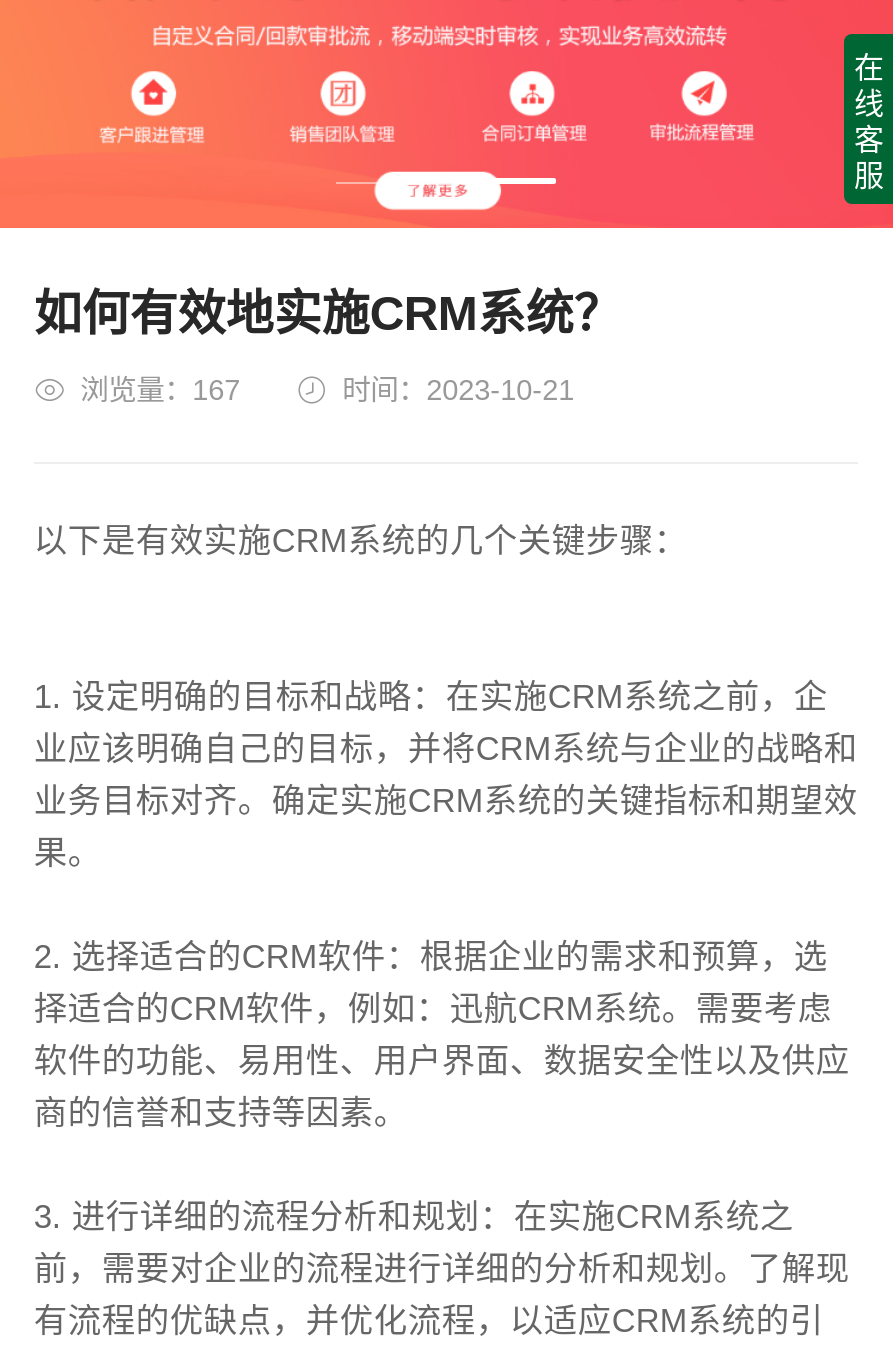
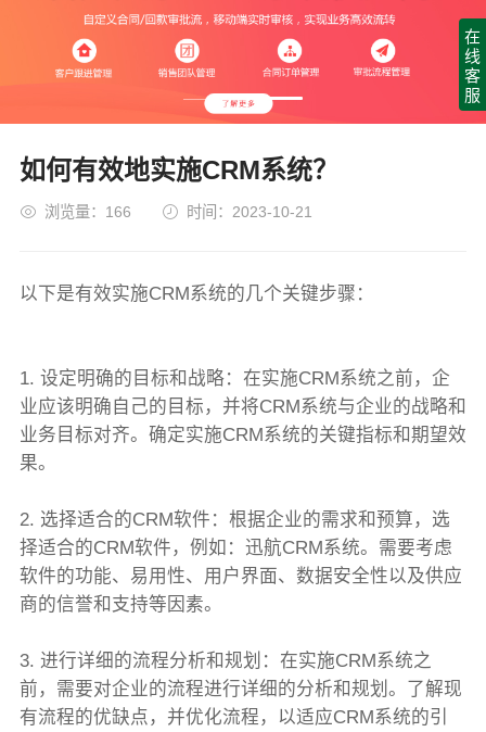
[80,373,248,405] 浏览量：167 -> [45,203,136,220] 浏览量：166

